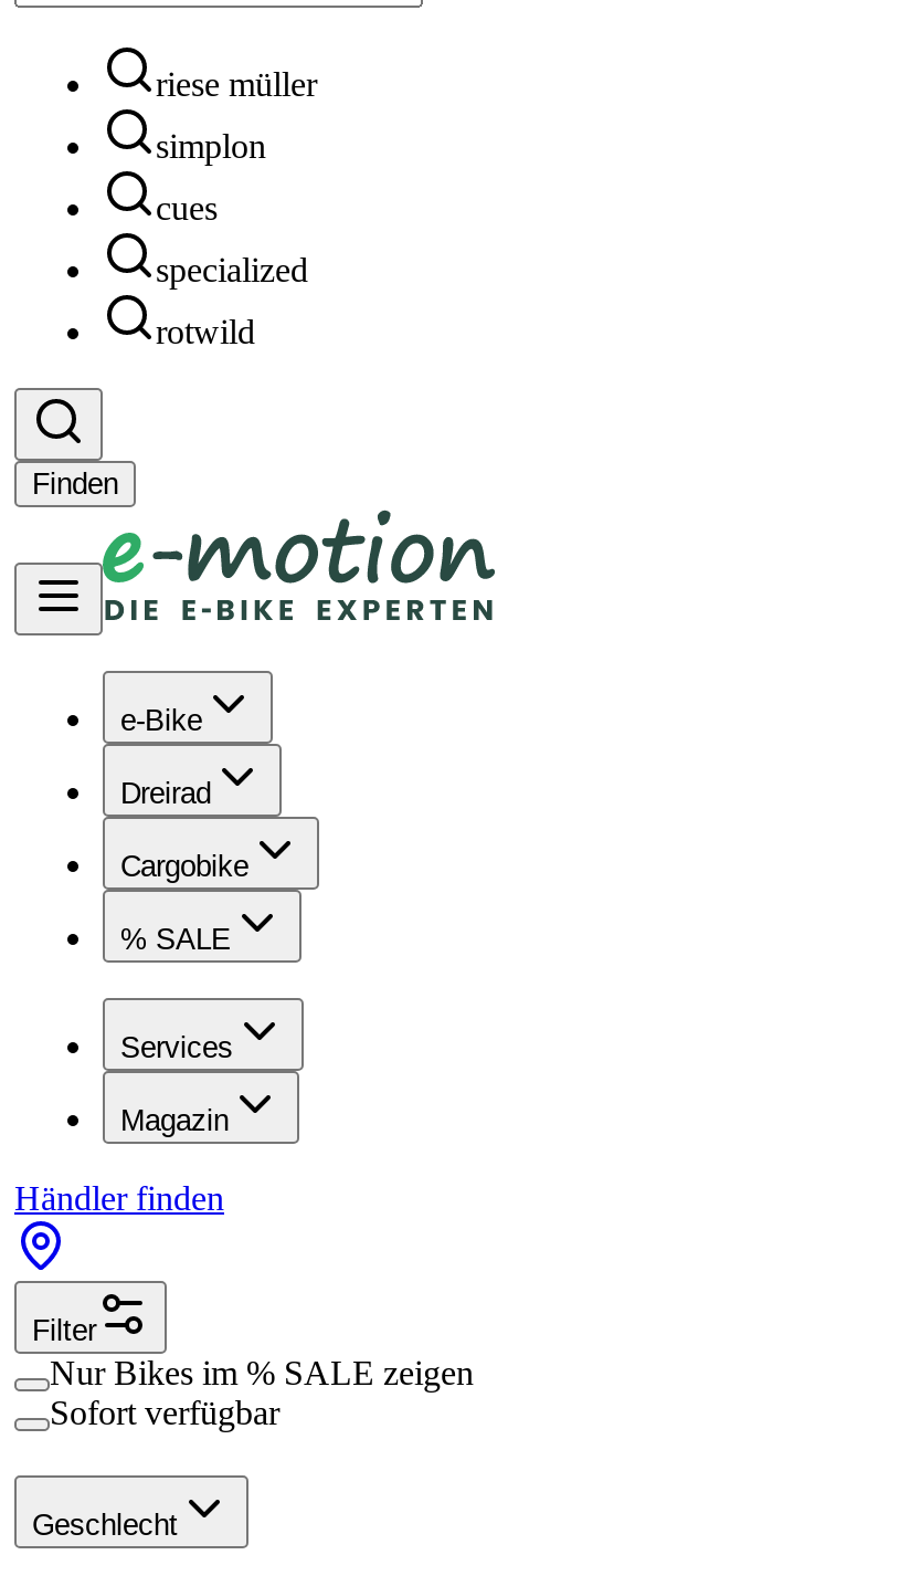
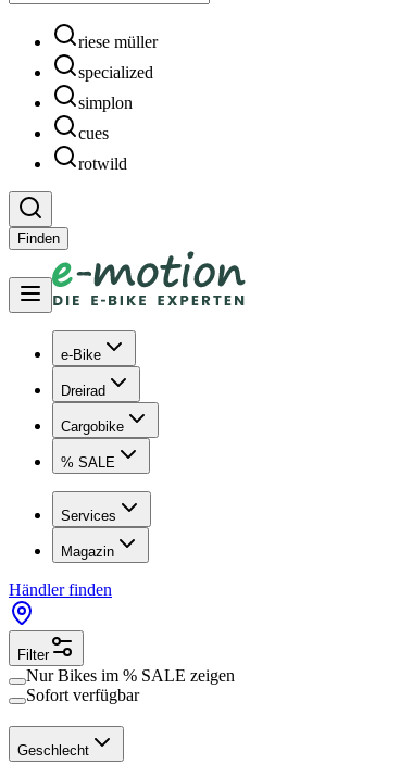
moved [156,127,266,227] -> [78,93,133,142]: simplon | cues
moved [156,251,308,288] -> [78,63,153,82]: specialized

